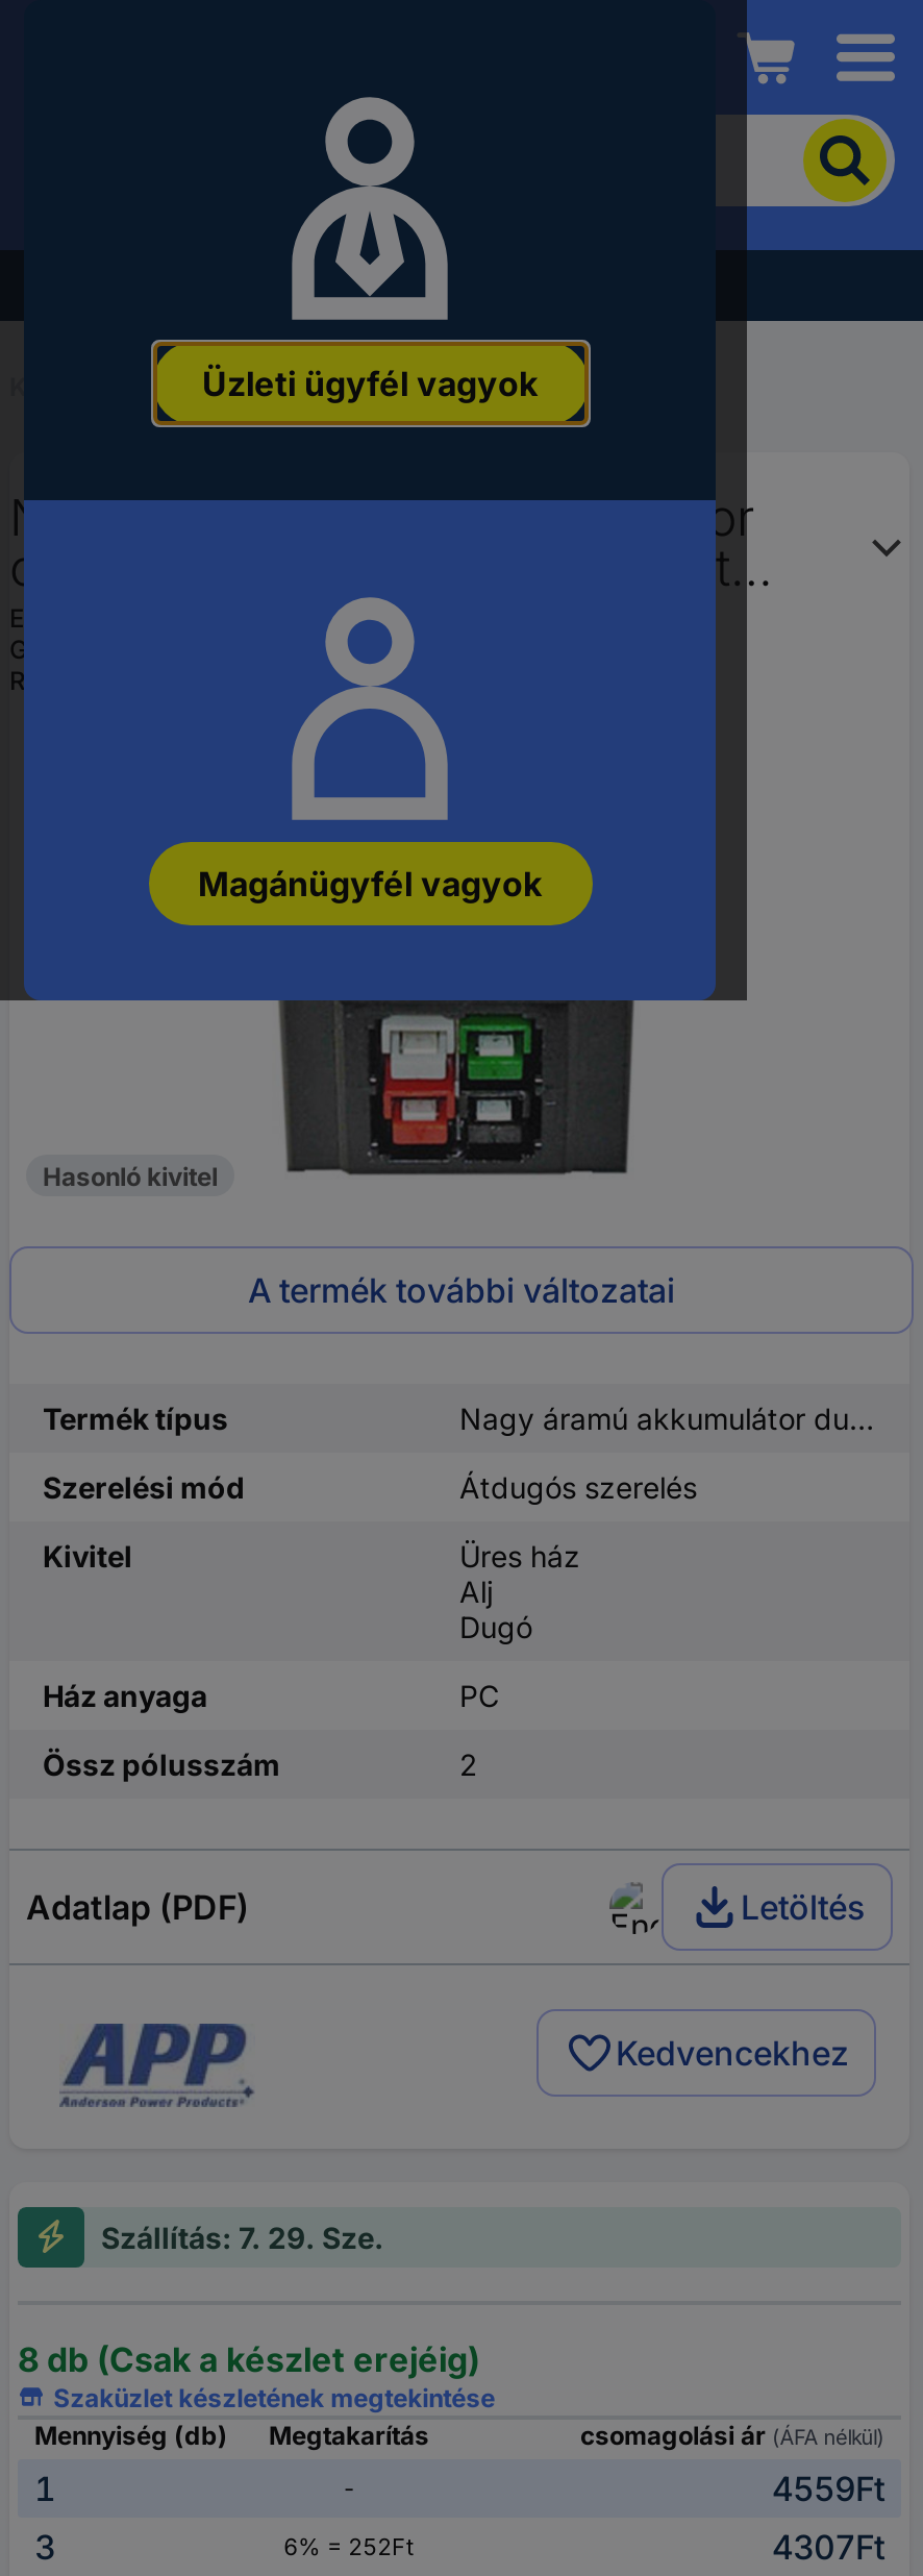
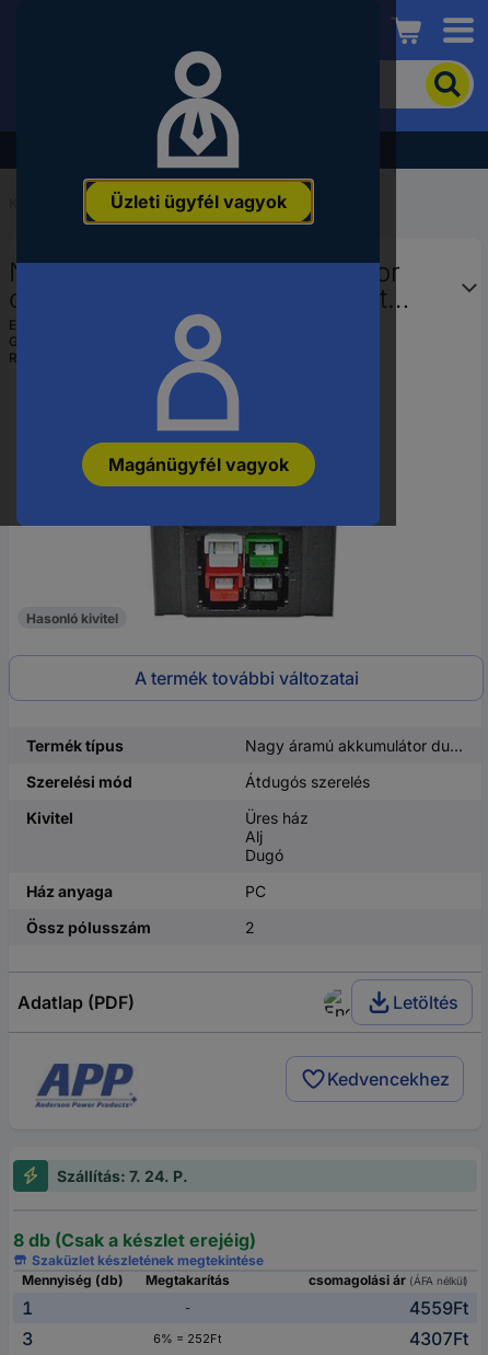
[101,2219,384,2254] Szállítás: 7. 29. Sze. -> [57,1166,188,1185] Szállítás: 7. 24. P.

